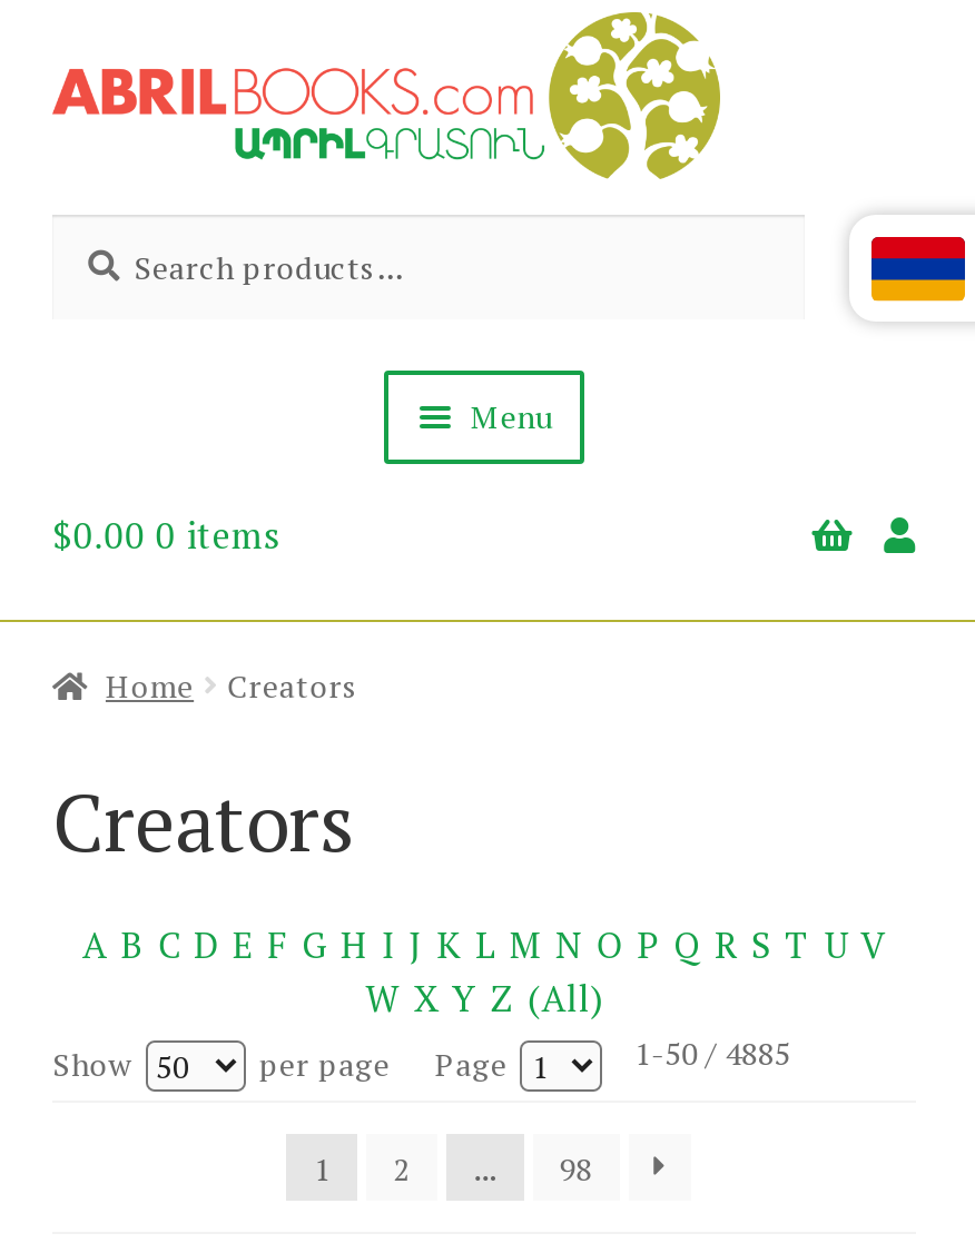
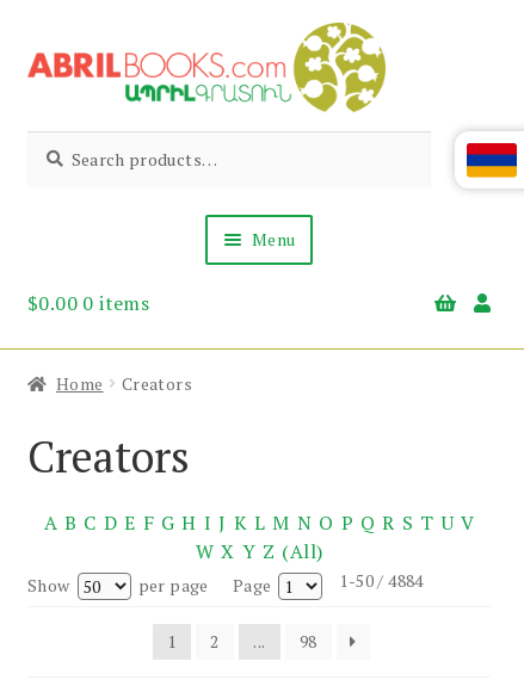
[634,1032,791,1074] 1-50 / 4885 -> [339,569,423,591] 1-50 / 4884

